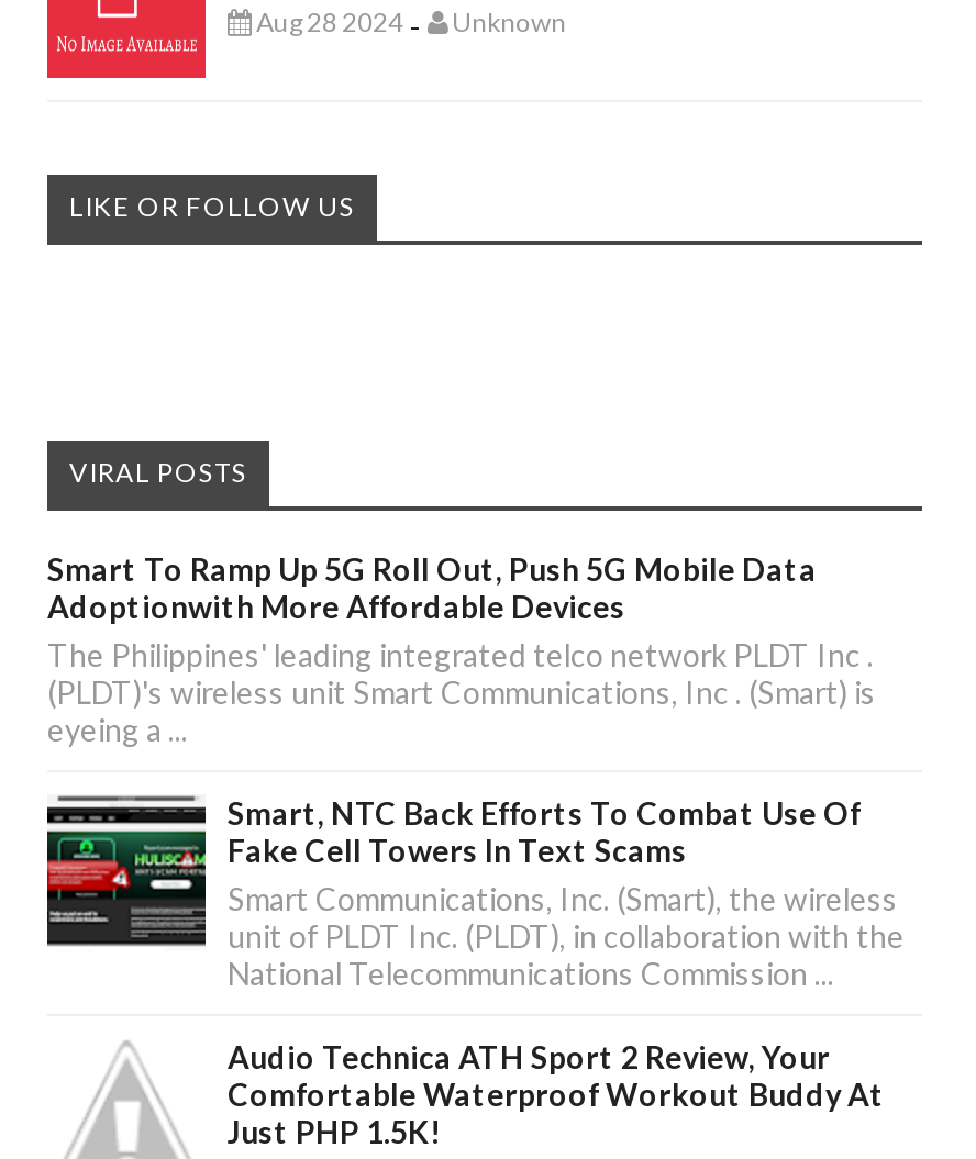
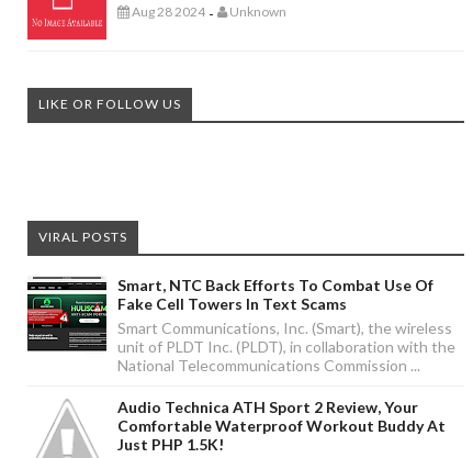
[47,552,876,750] Smart To Ramp Up 5G Roll Out, Push 5G Mobile Data | Adoptionwith More Affordable Devices | The Philippines' leading integrated telco network PLDT Inc . | (PLDT)'s wireless unit Smart Communications, Inc . (Smart) is | eyeing a ... -> none

